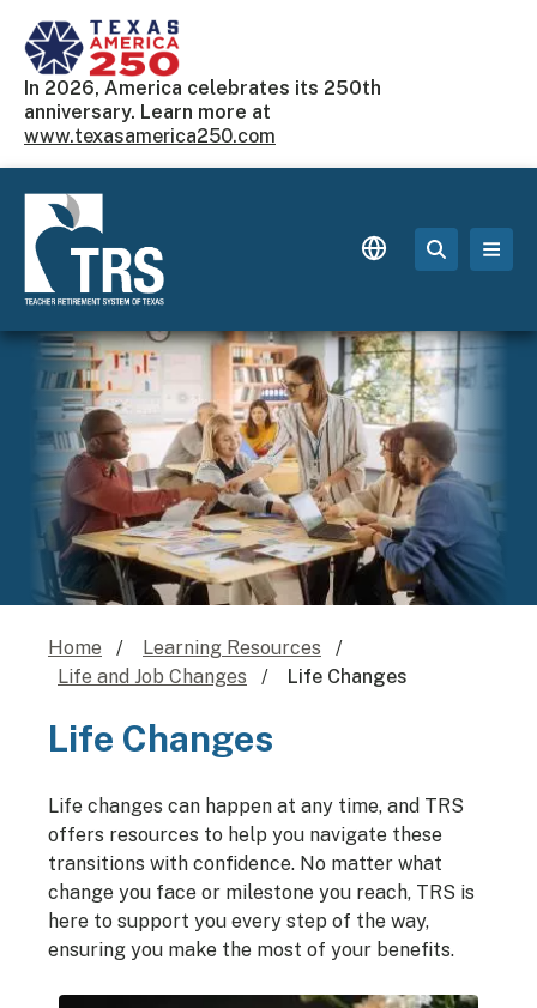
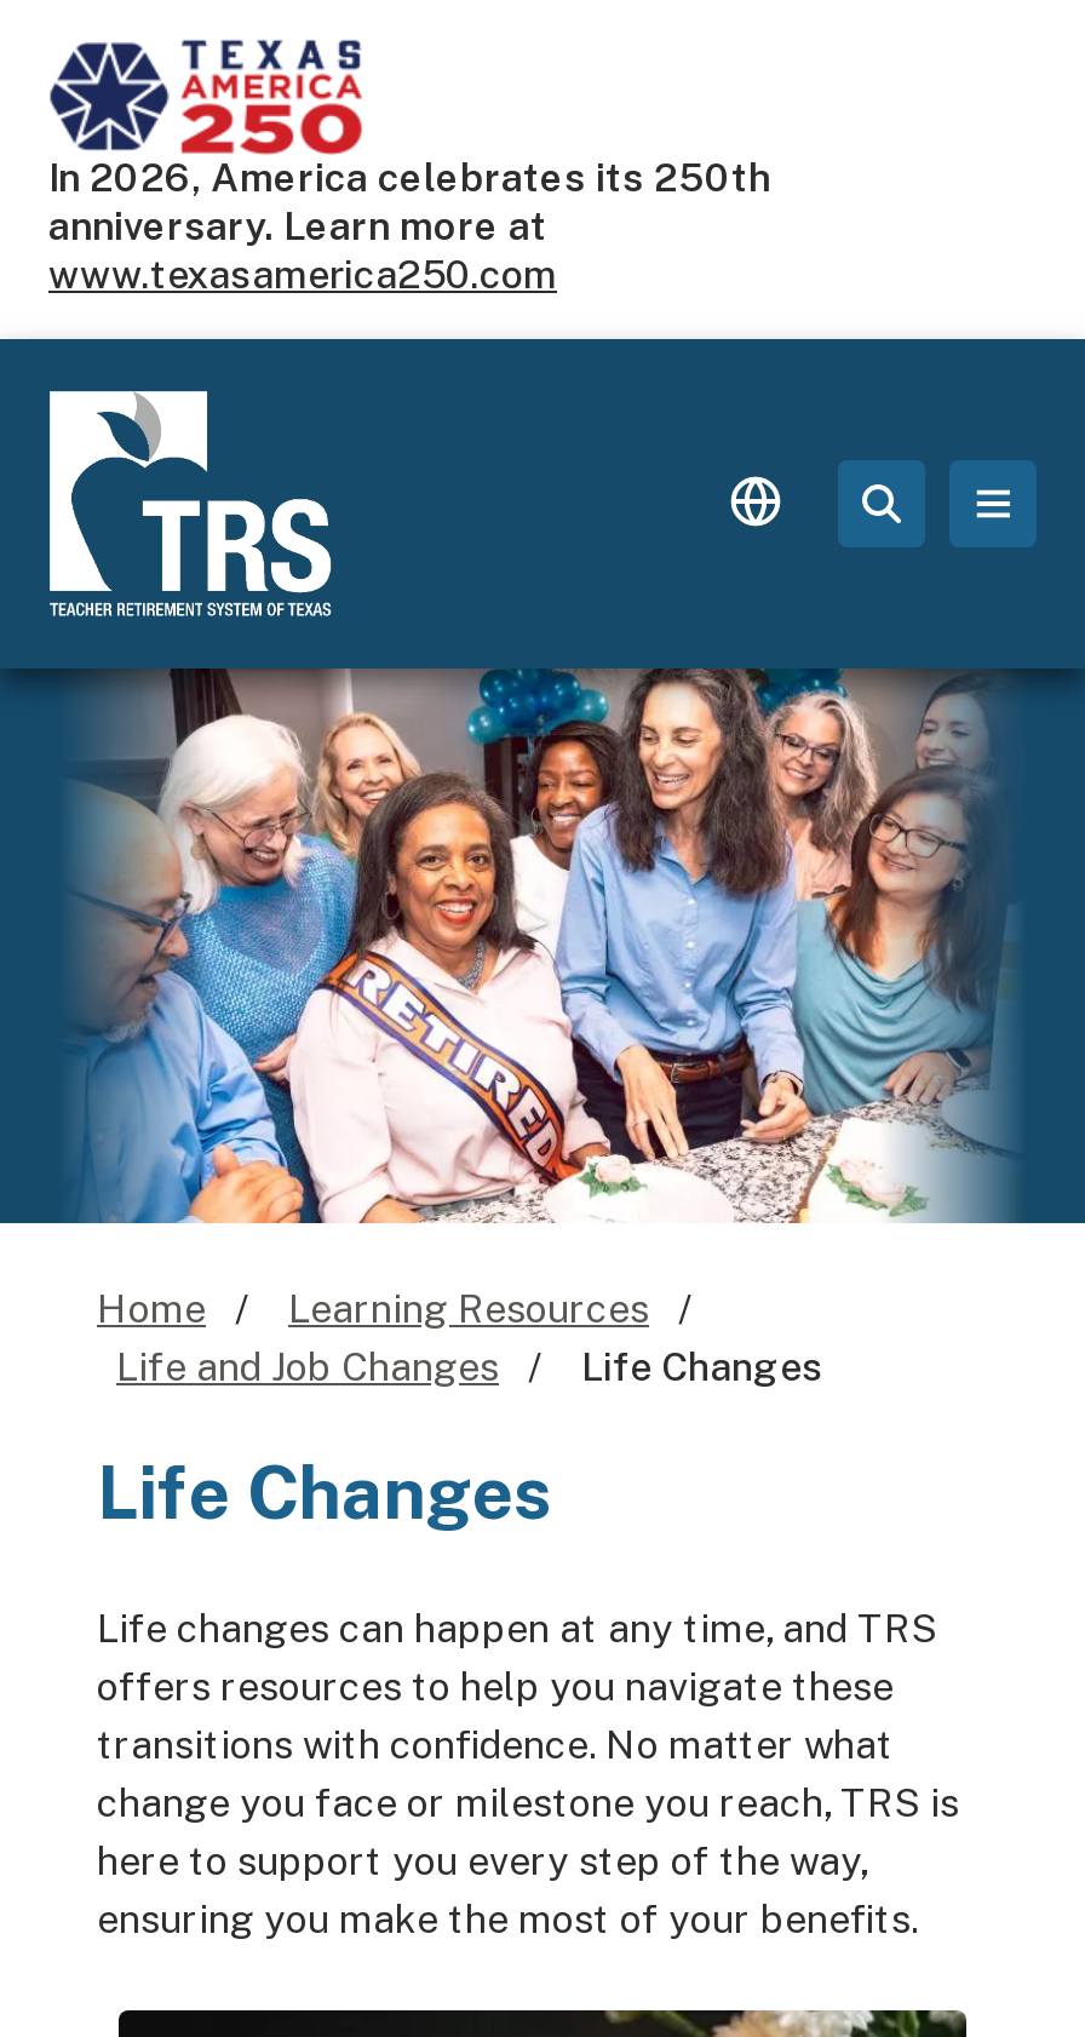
[40,330,499,606] [image] -> [82,669,1010,1226] [image]

